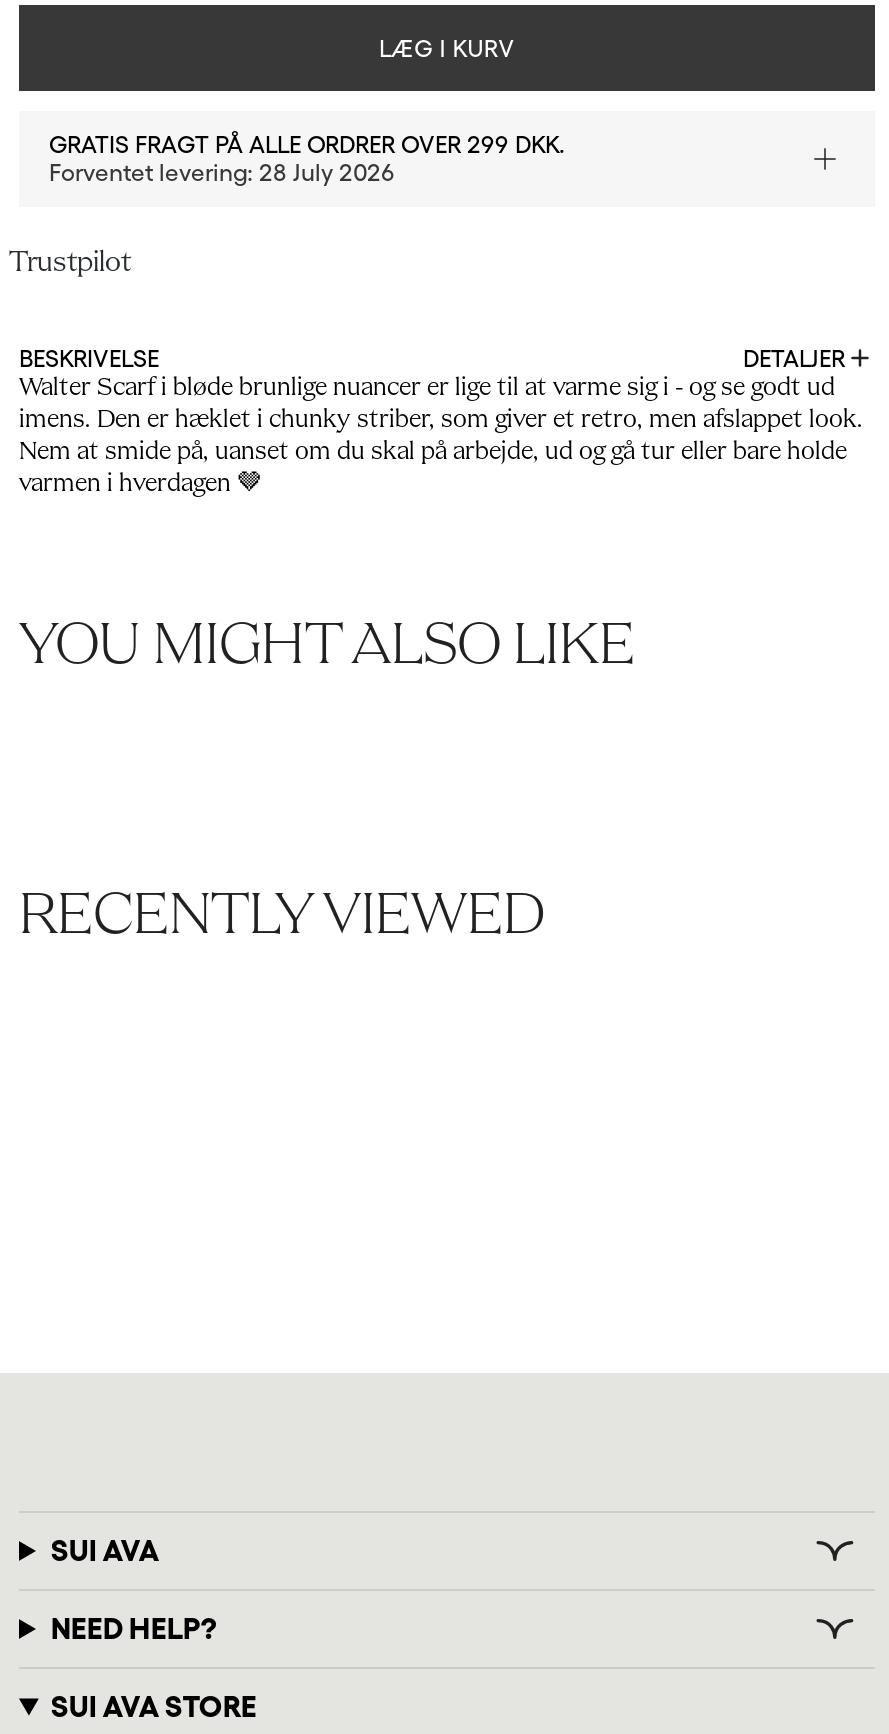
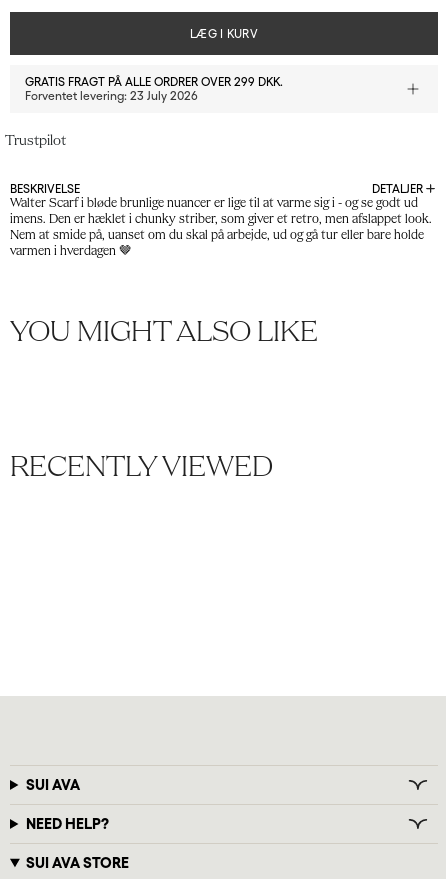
[49,159,395,187] Forventet levering: 28 July 2026 -> [25,89,198,103] Forventet levering: 23 July 2026

